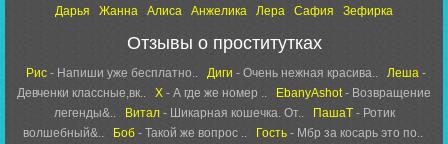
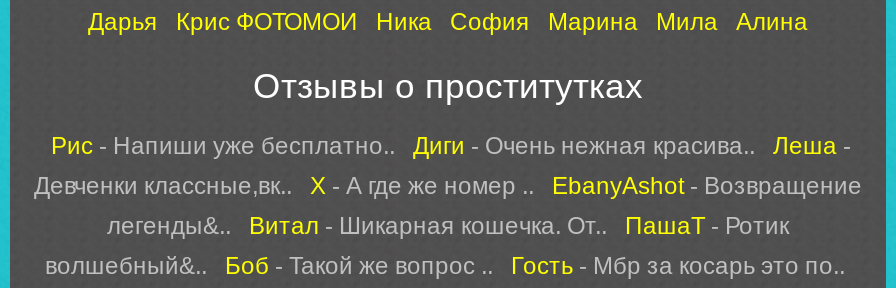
[99,3,393,17] Жанна | Алиса | Анжелика | Лера | Сафия | Зефирка -> [176,7,808,35] Крис ФОТОМОИ | Ника | София | Марина Мила | Алина

